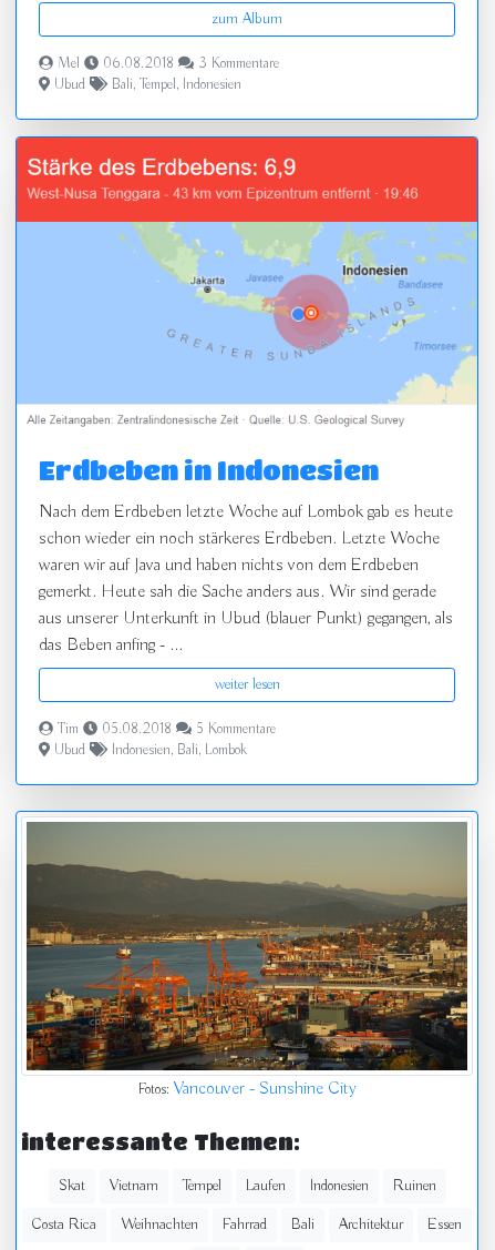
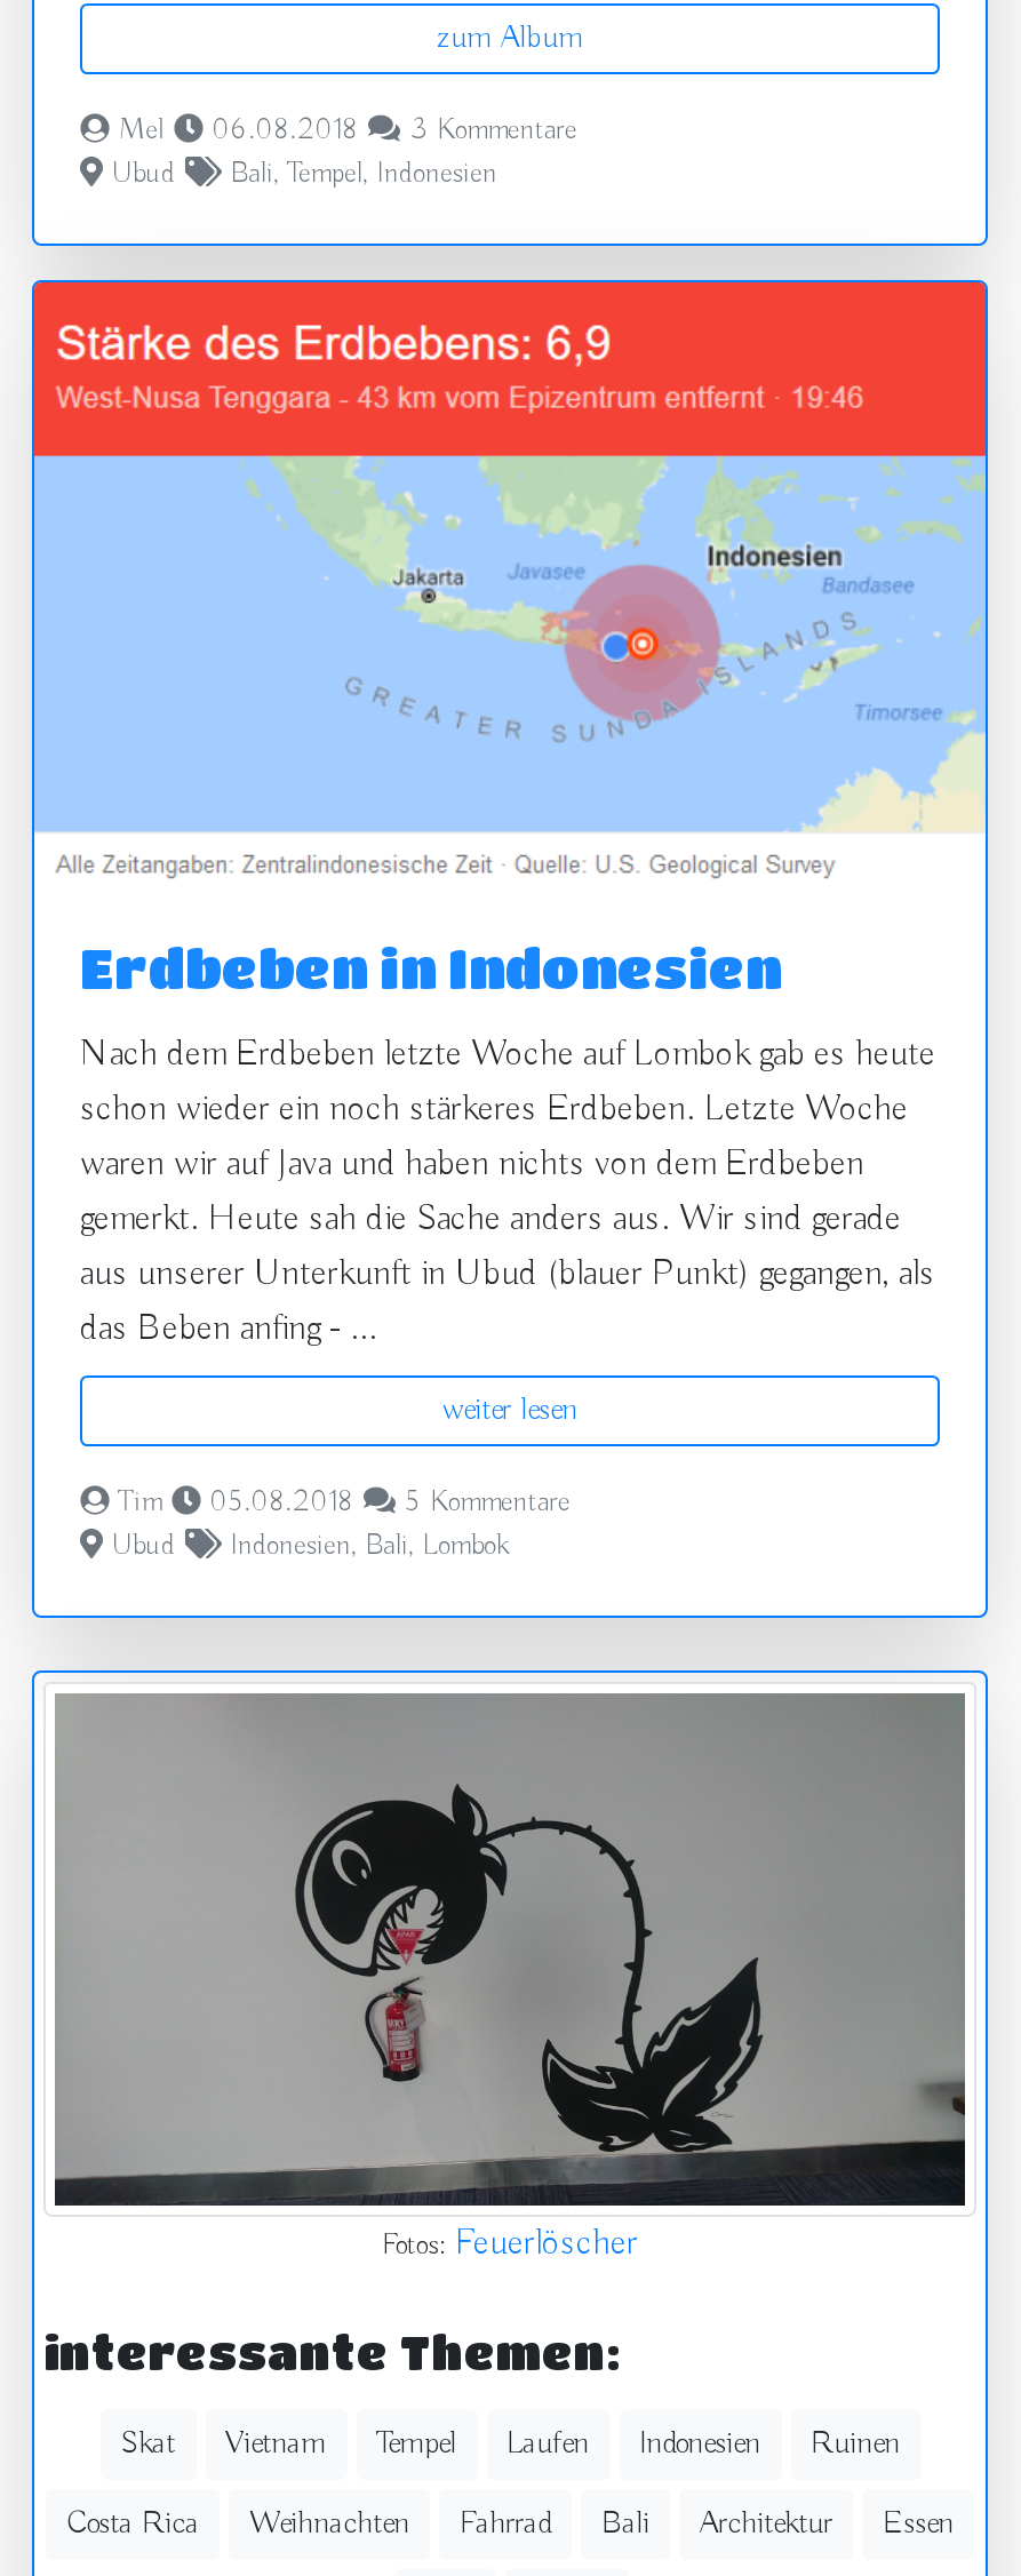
[25,823,468,1101] [image] | Fotos: Vancouver - Sunshine City -> [53,1693,967,2268] [image] | Fotos: Feuerlöscher

